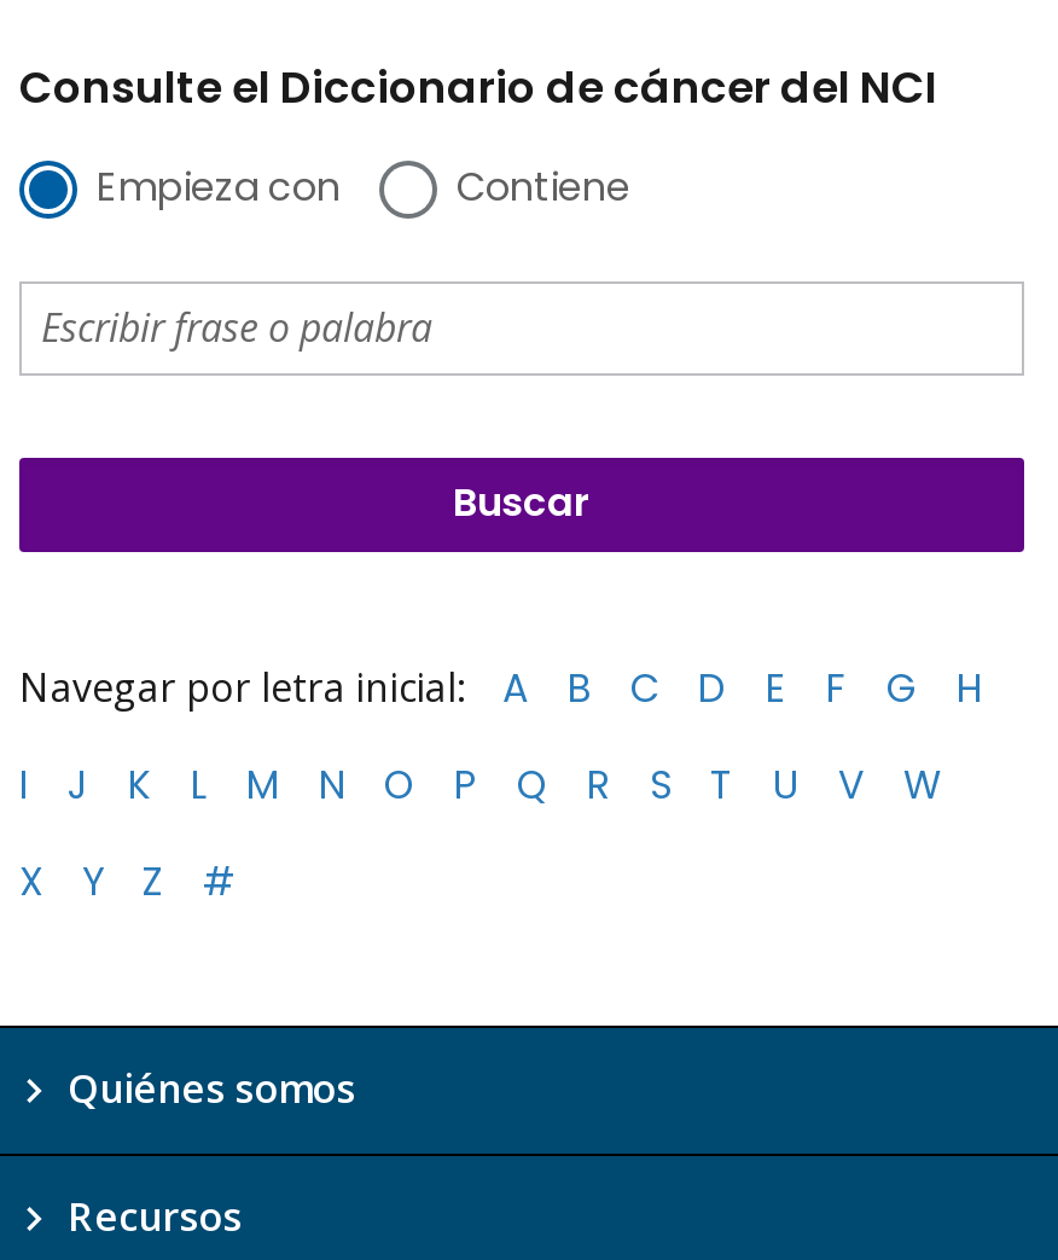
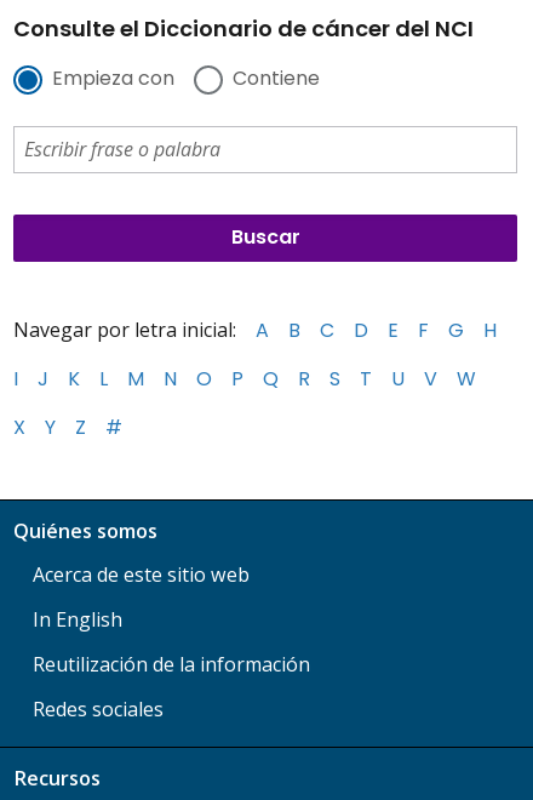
none -> [33,561,310,722] Acerca de este sitio web | In English | Reutilización de la información | Redes sociales

